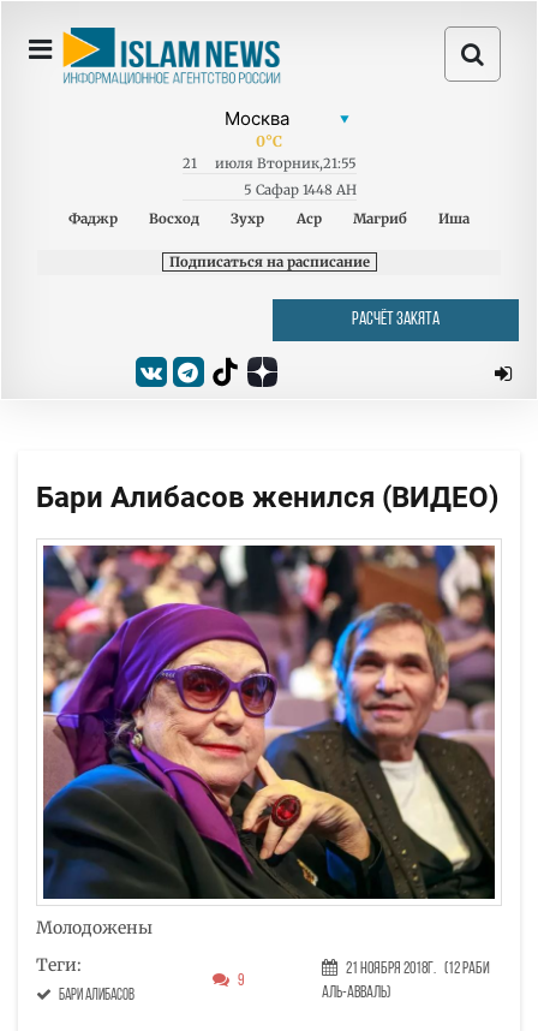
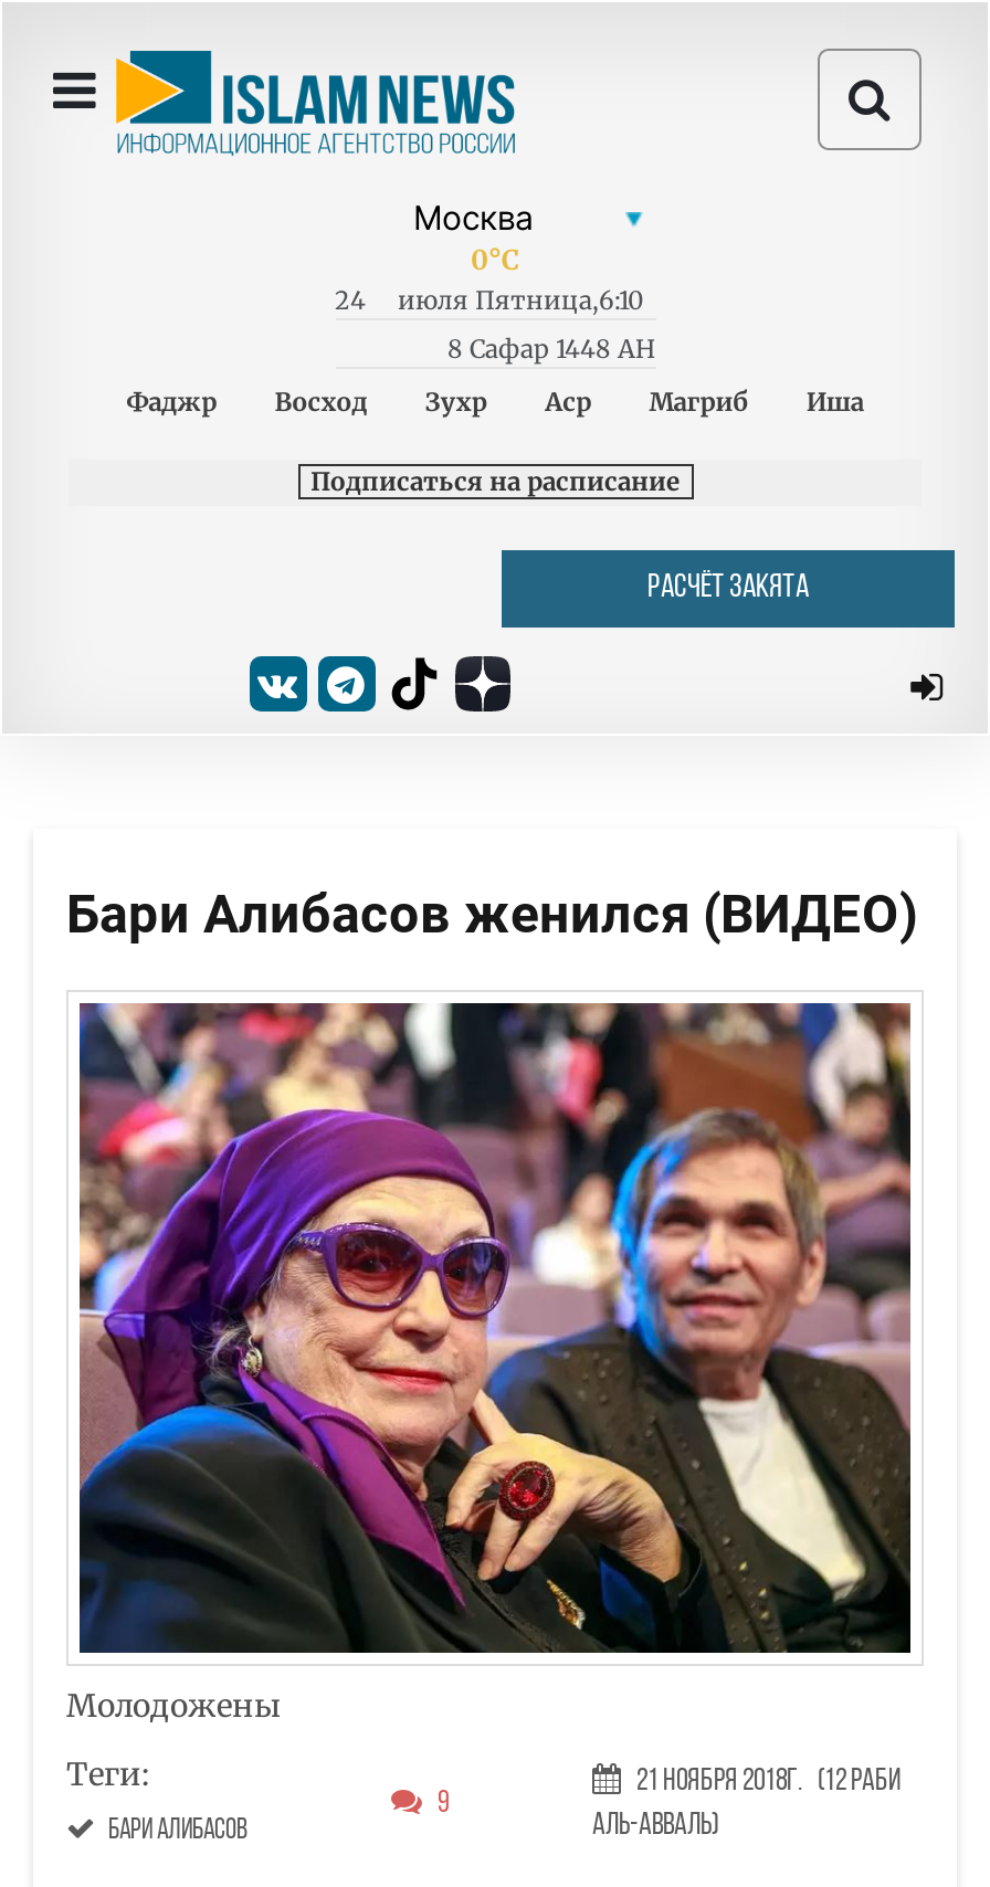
[182,155,196,172] 21 -> [335,285,366,316] 24
[214,155,356,172] июля Вторник,21:55 -> [398,285,643,316] июля Пятница,6:10
[243,181,356,198] 5 Сафар 1448 AH -> [447,334,655,365] 8 Сафар 1448 AH

